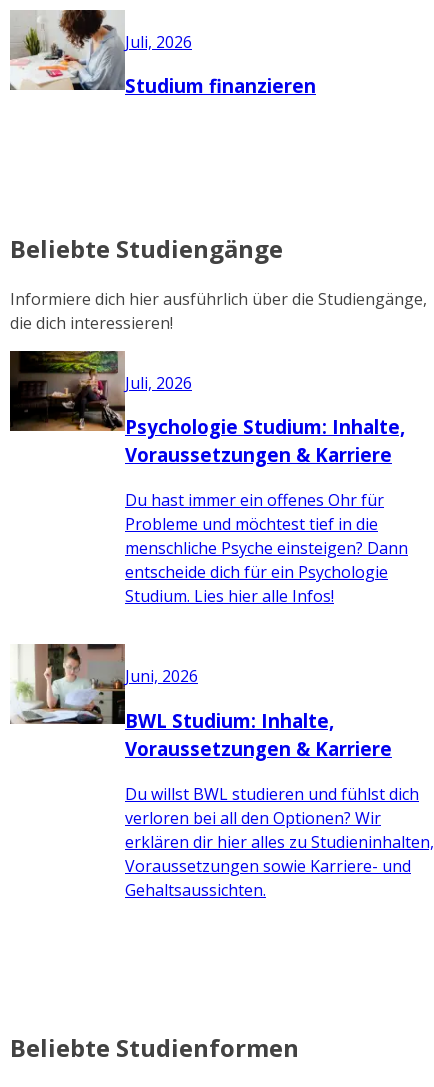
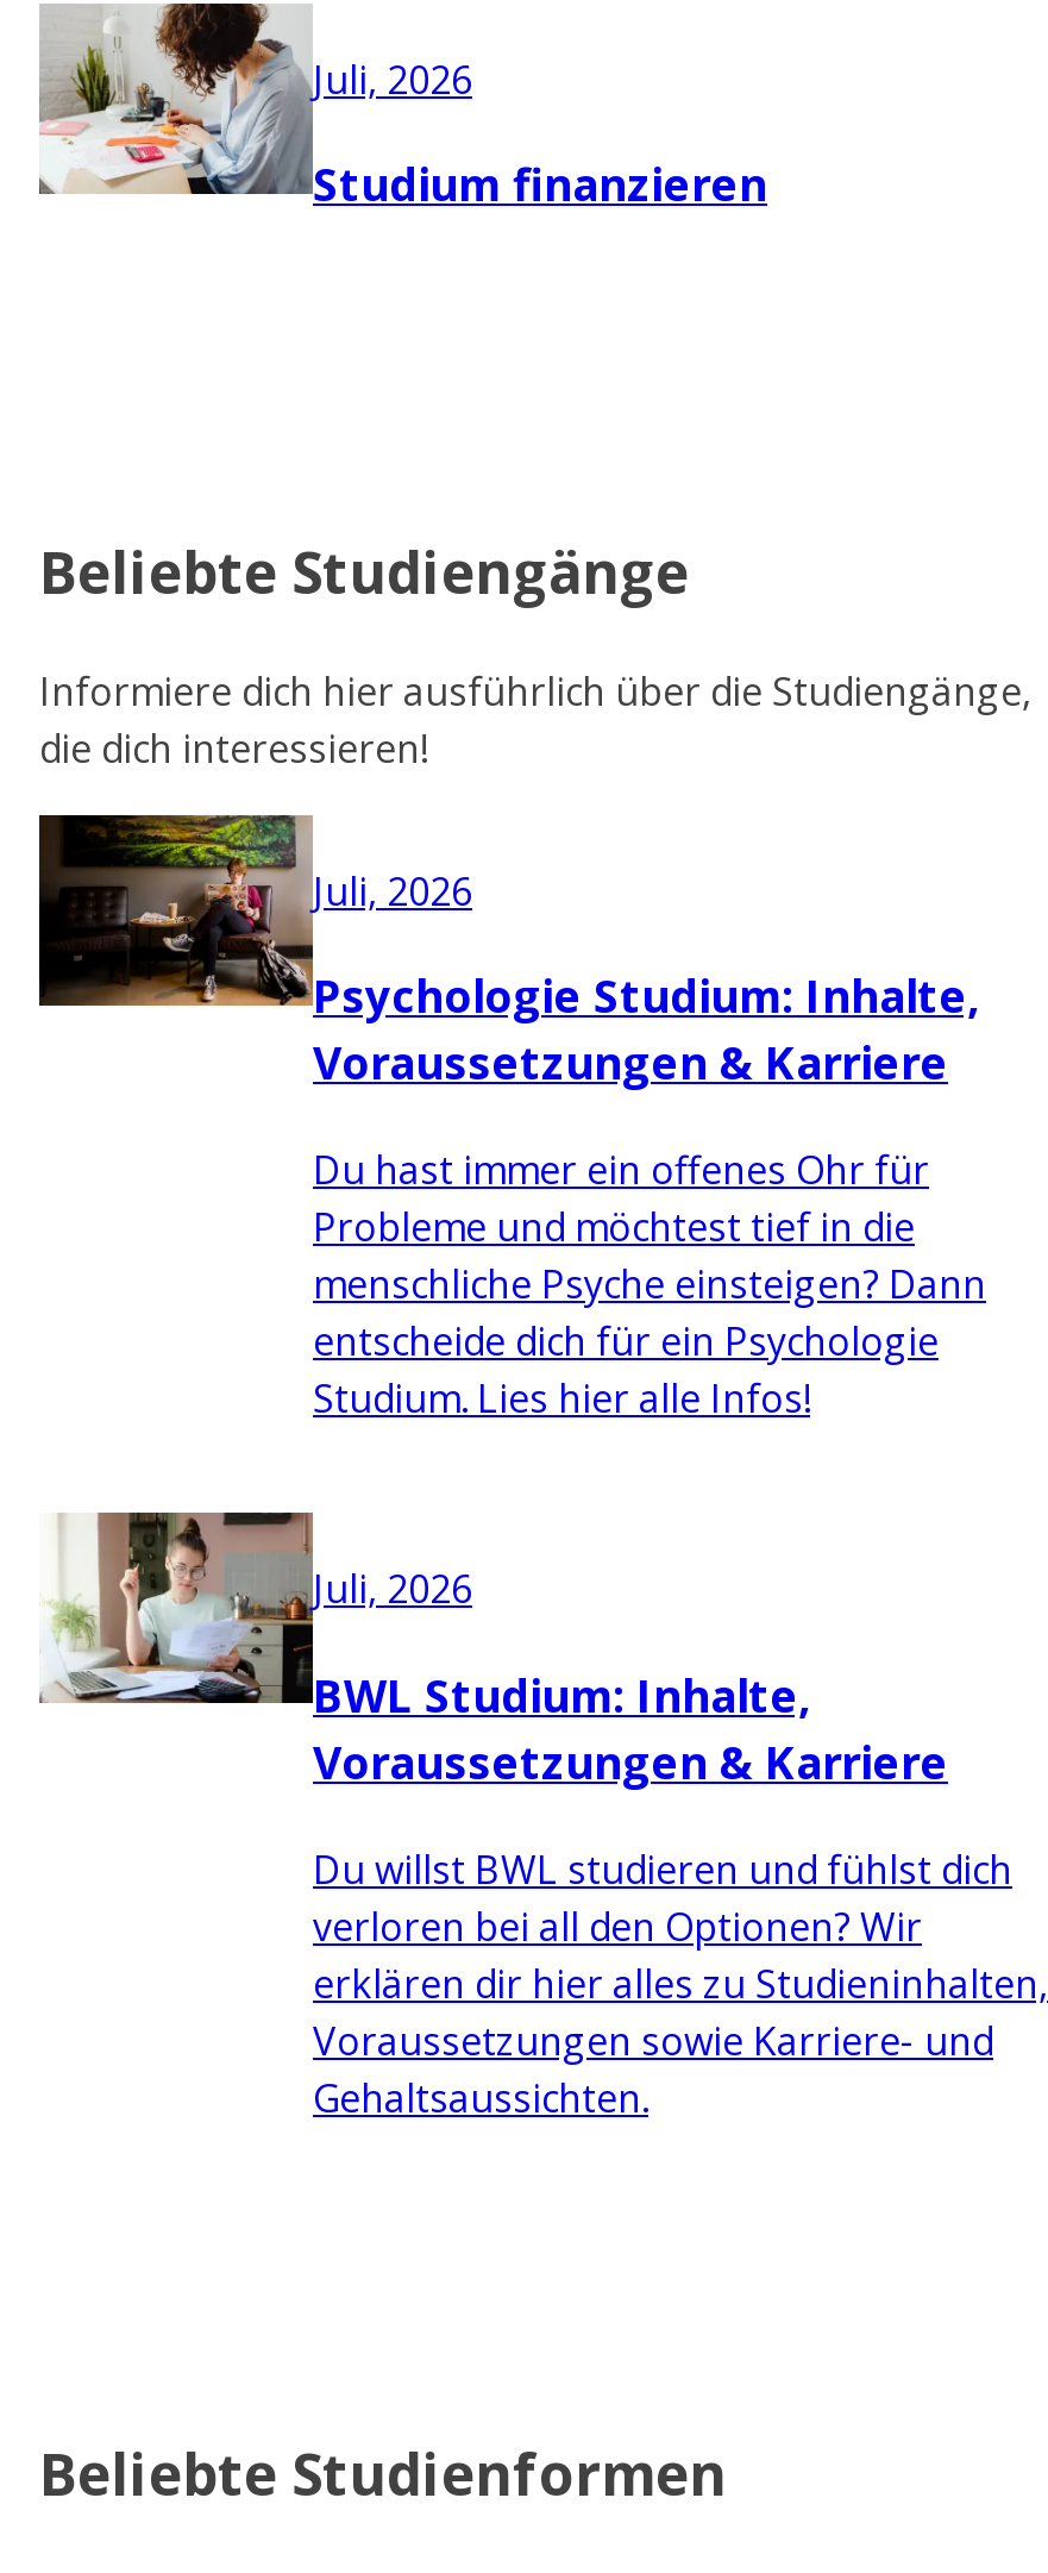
[125,665,198,687] Juni, 2026 -> [313,1563,472,1615] Juli, 2026

